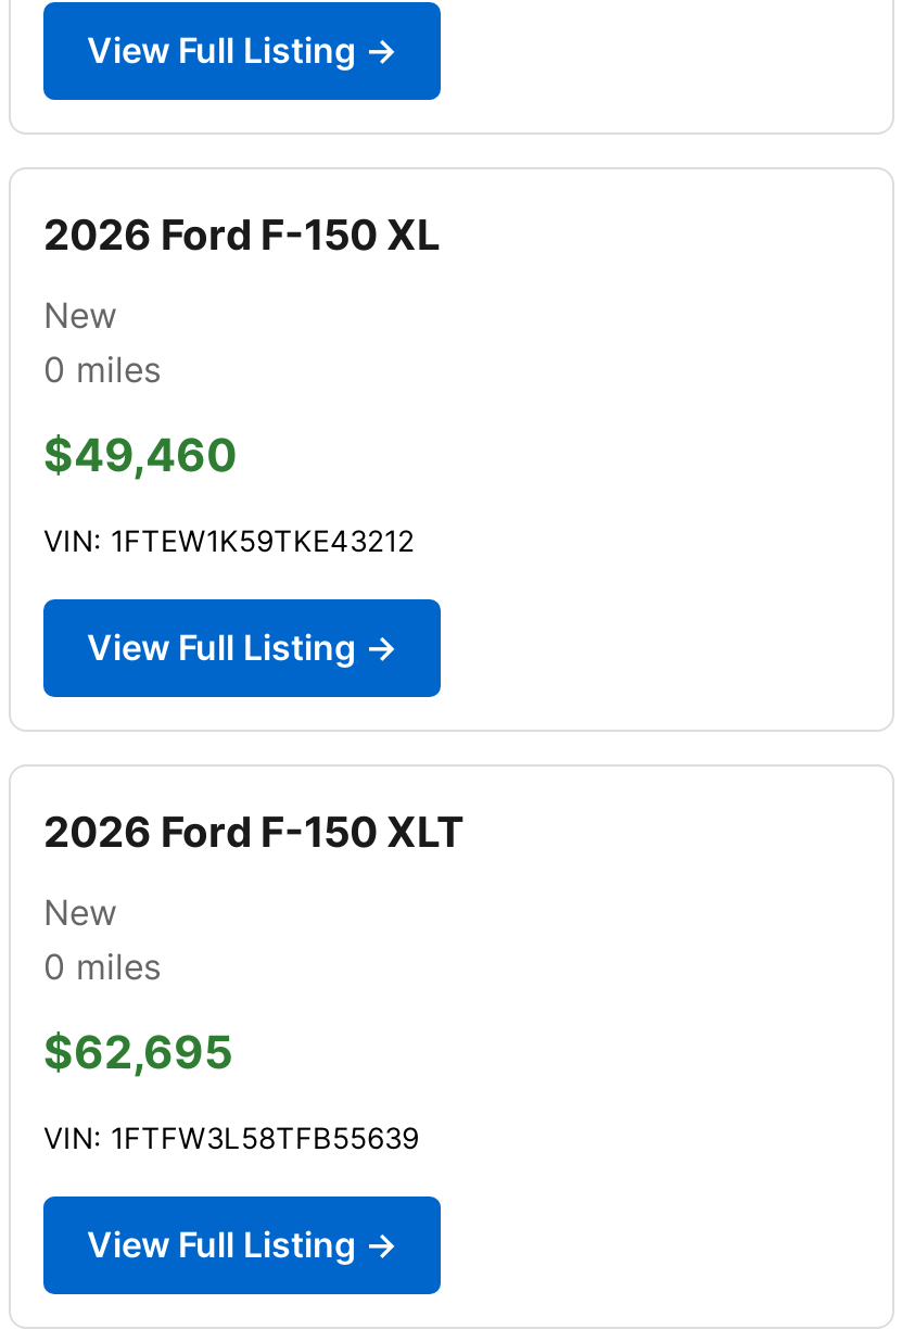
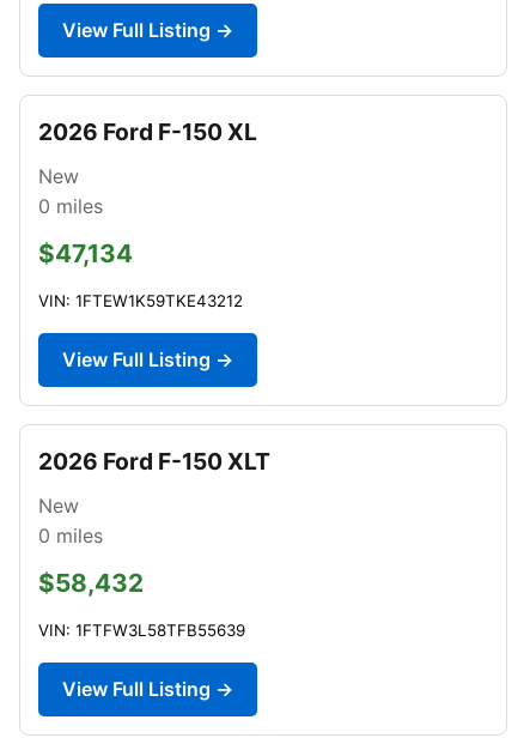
[43,428,237,482] $49,460 -> [38,238,133,268] $47,134
[43,1025,232,1079] $62,695 -> [38,568,144,598] $58,432

